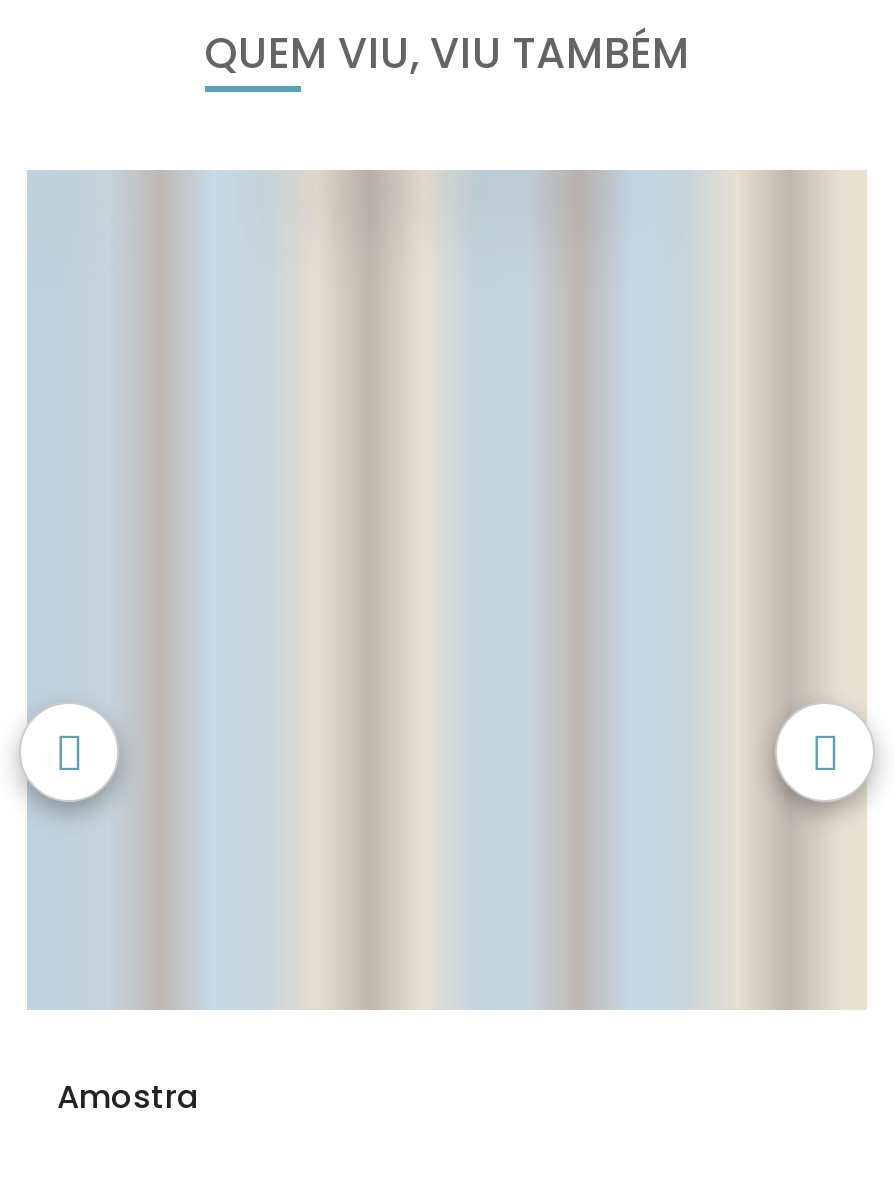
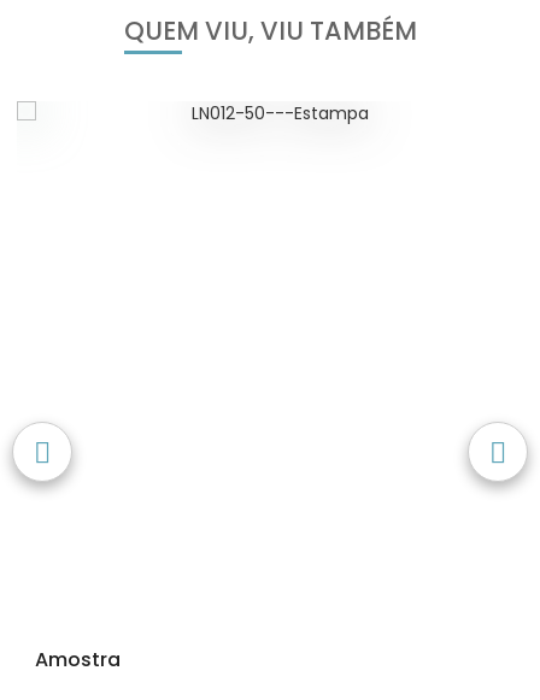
[25,168,869,1012] [image] -> none

